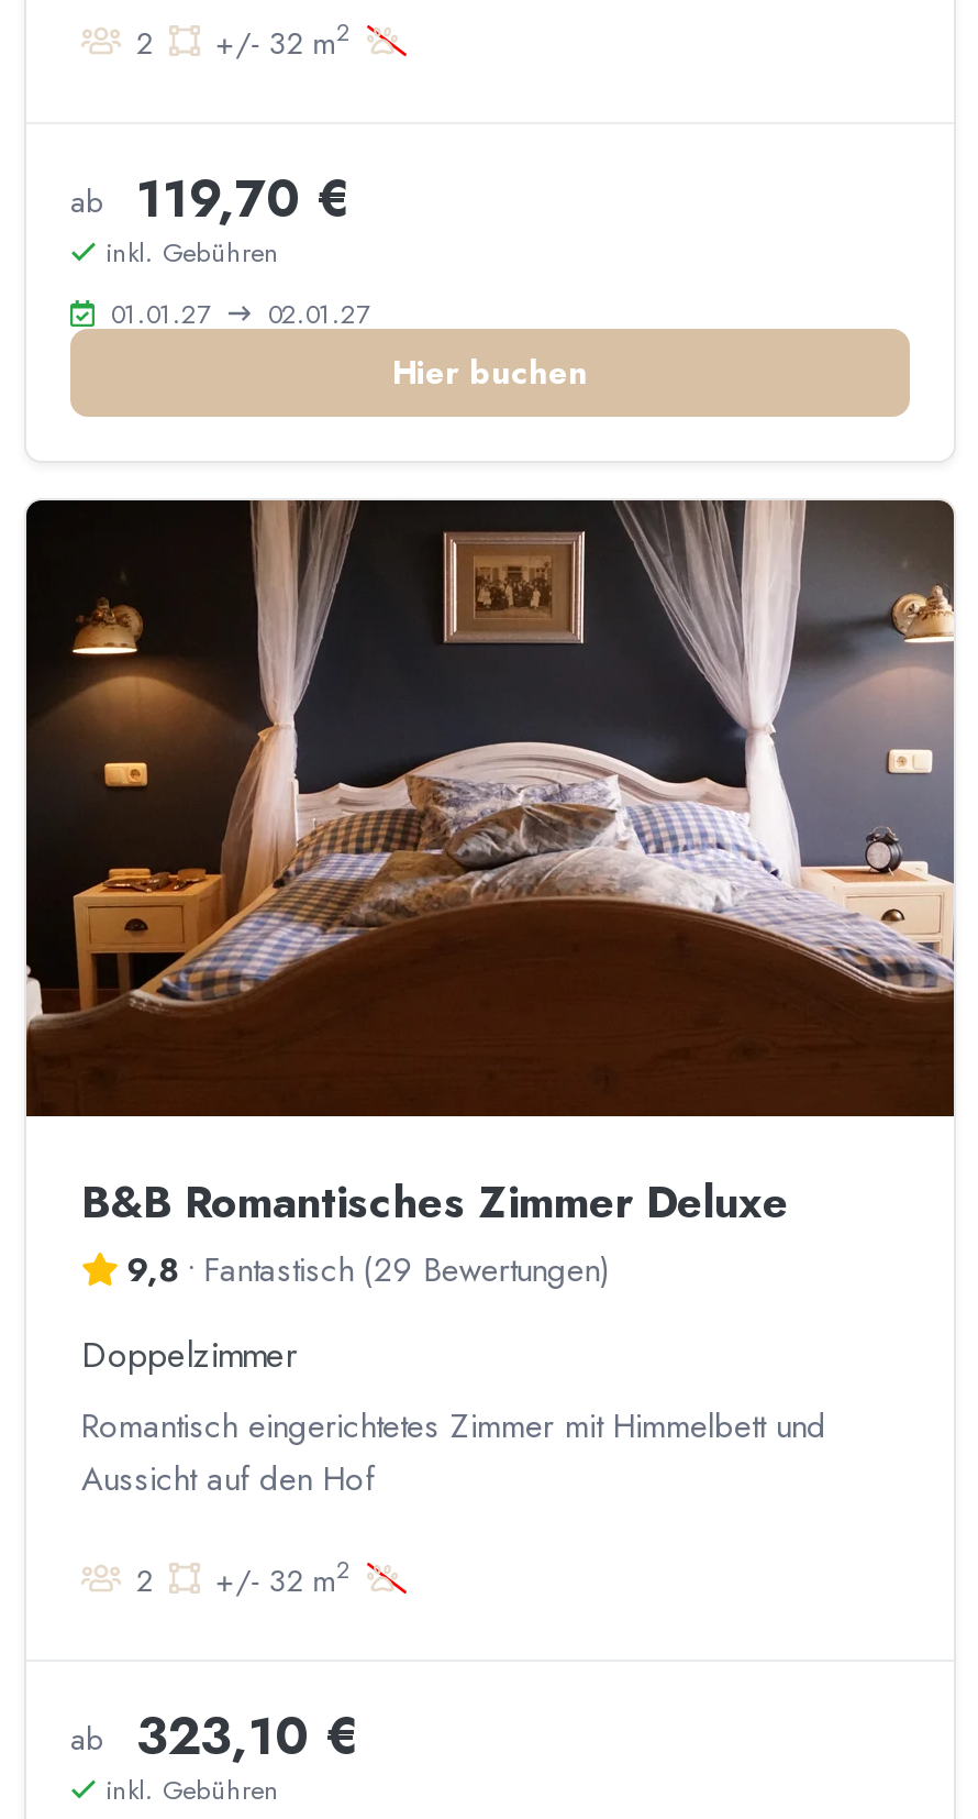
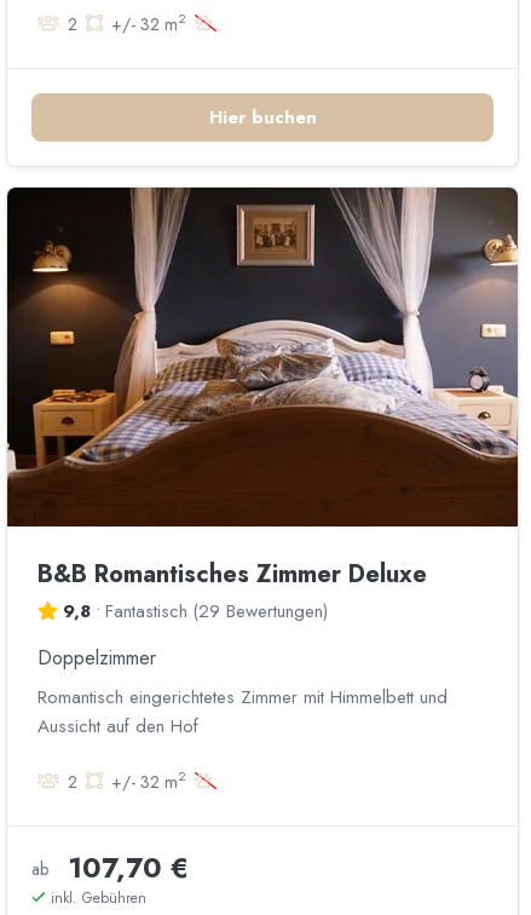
[70,161,369,335] ab | 119,70 € | inkl. Gebühren | 01.01.27 | 02.01.27 -> none
[70,1698,358,1773] ab 323,10 € -> [31,847,189,888] ab 107,70 €

